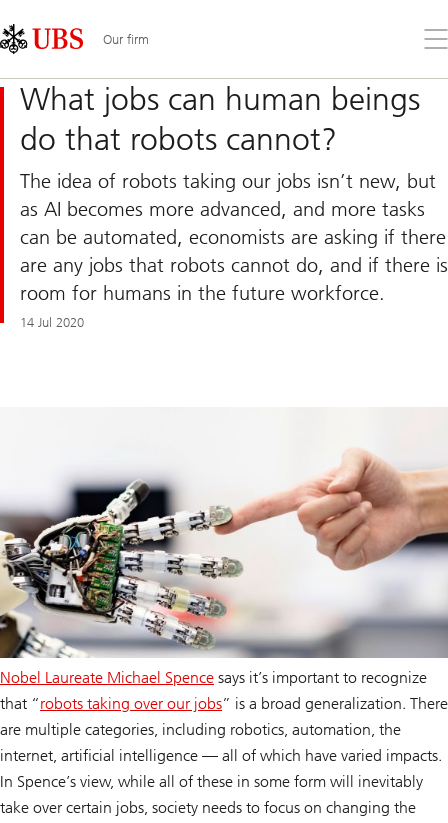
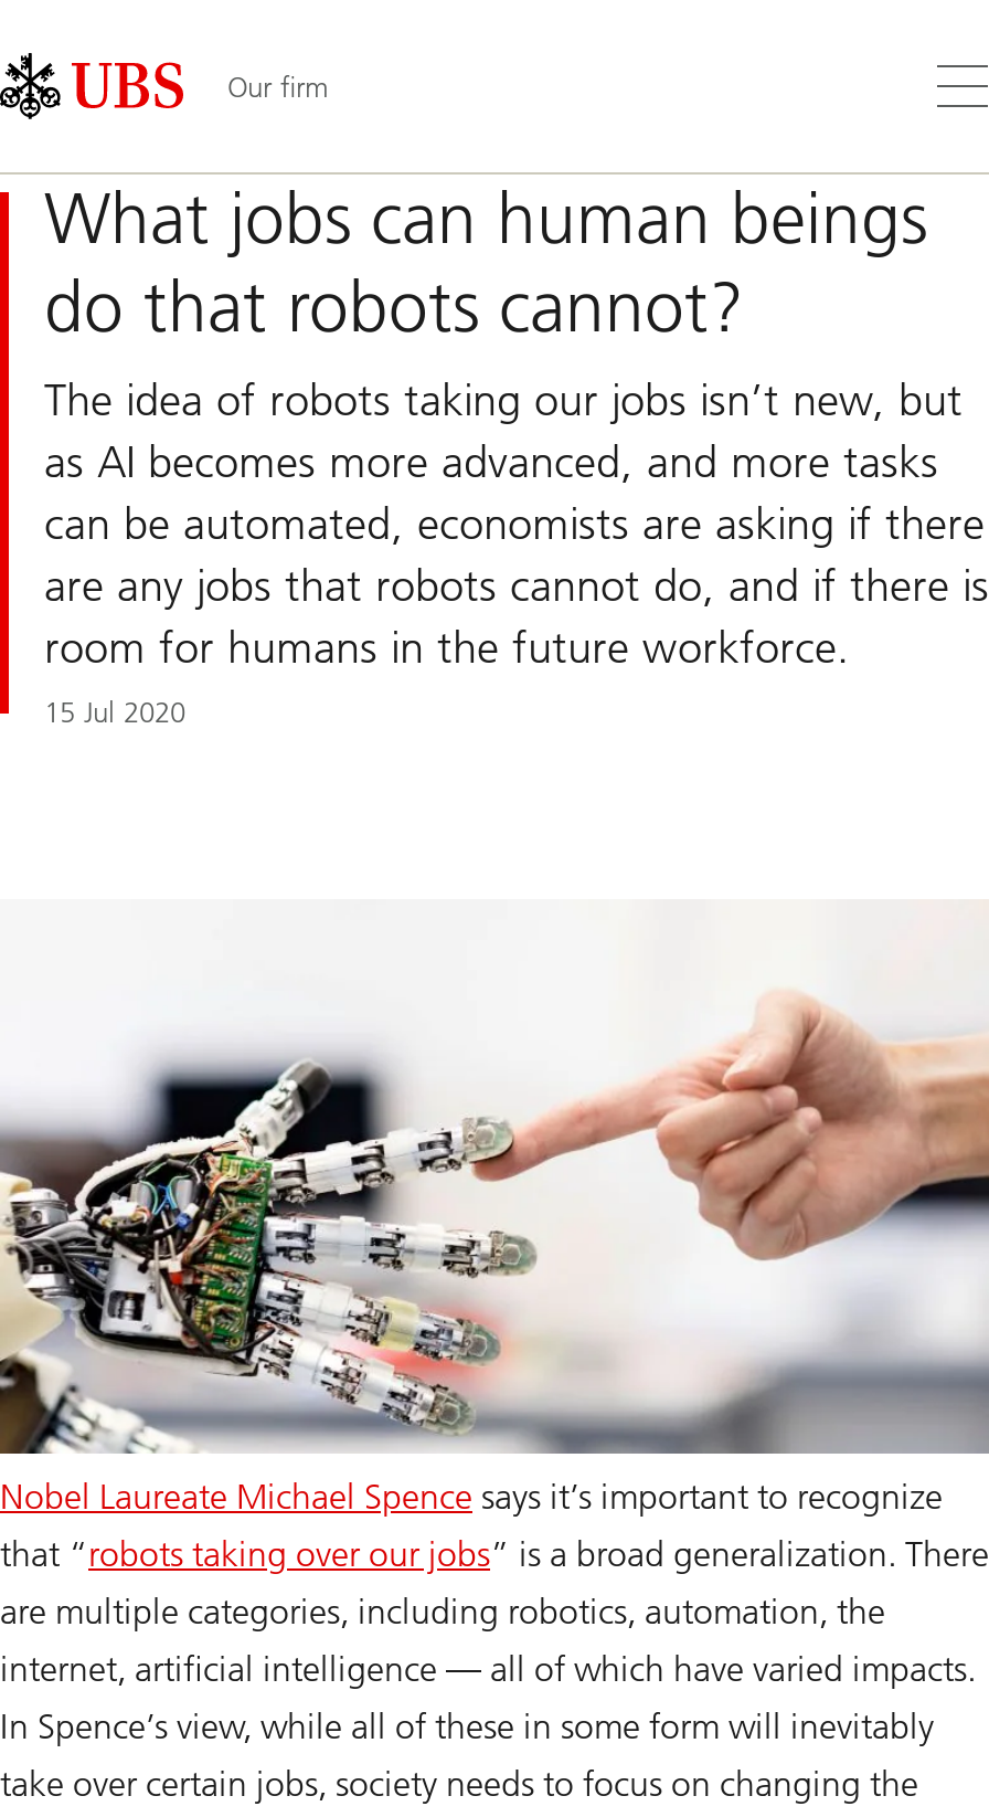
[20,315,84,330] 14 Jul 2020 -> [44,696,185,729] 15 Jul 2020

